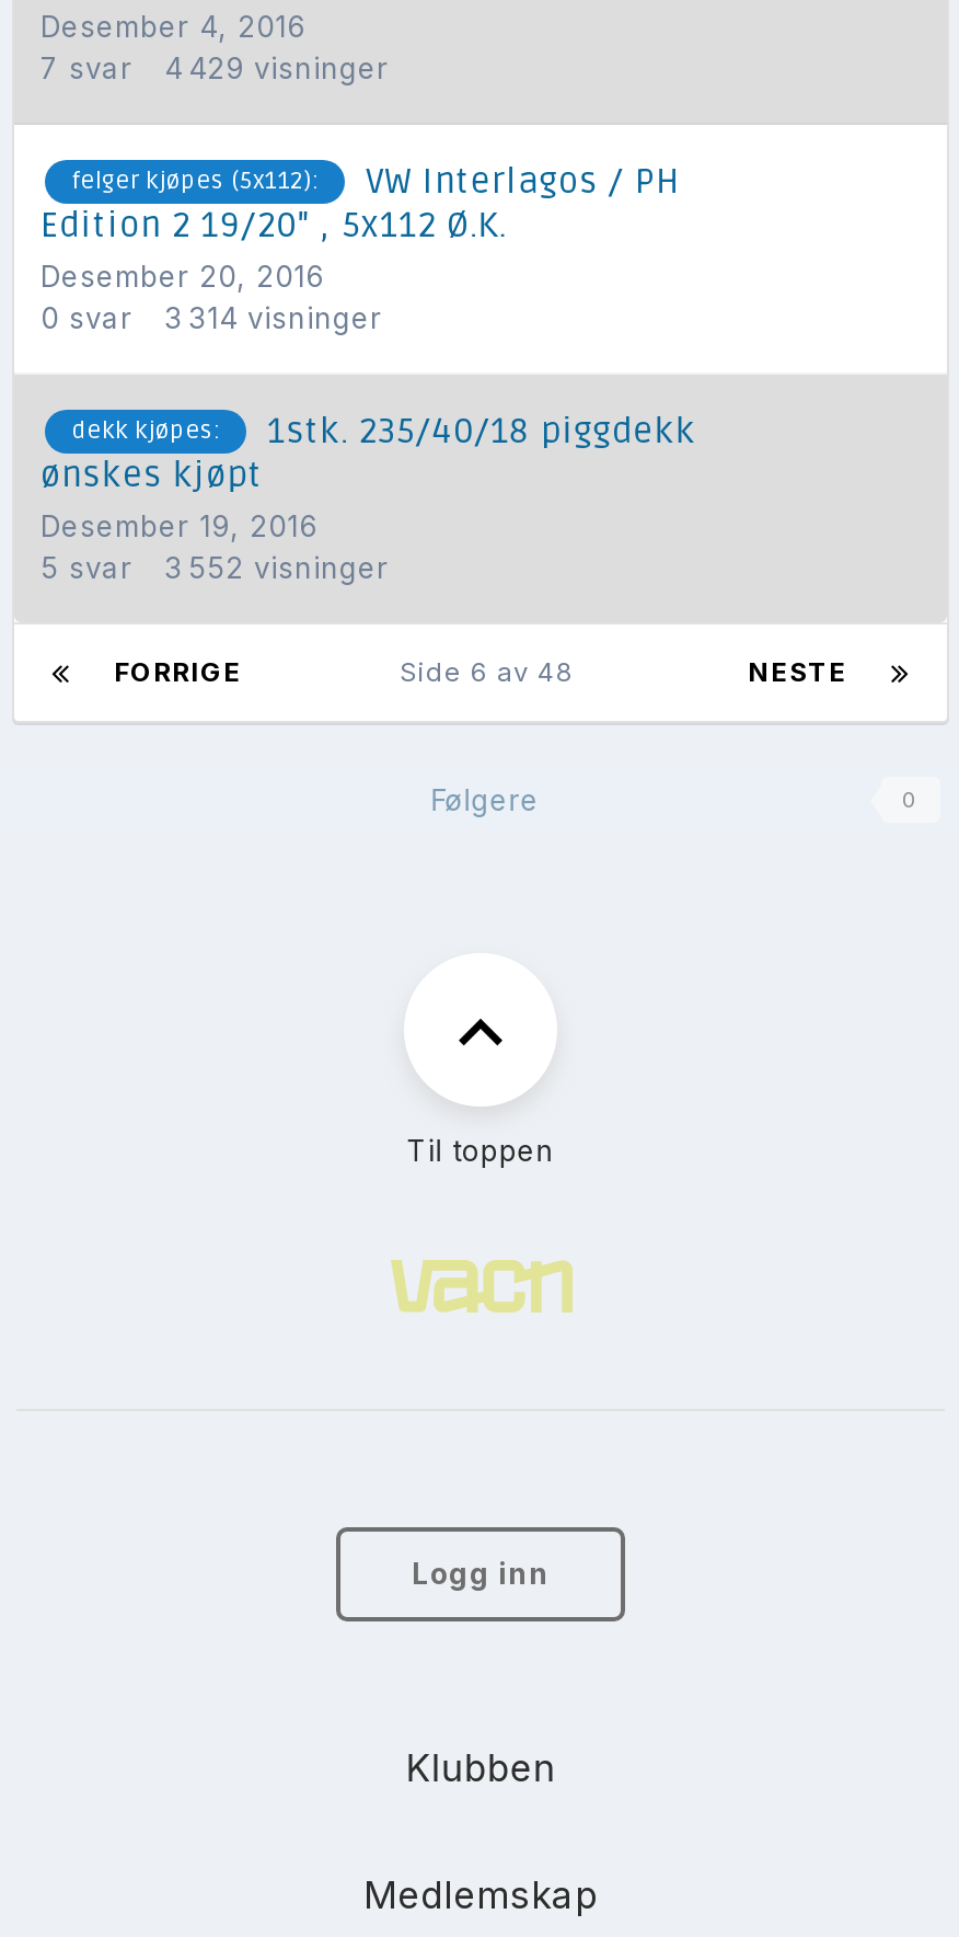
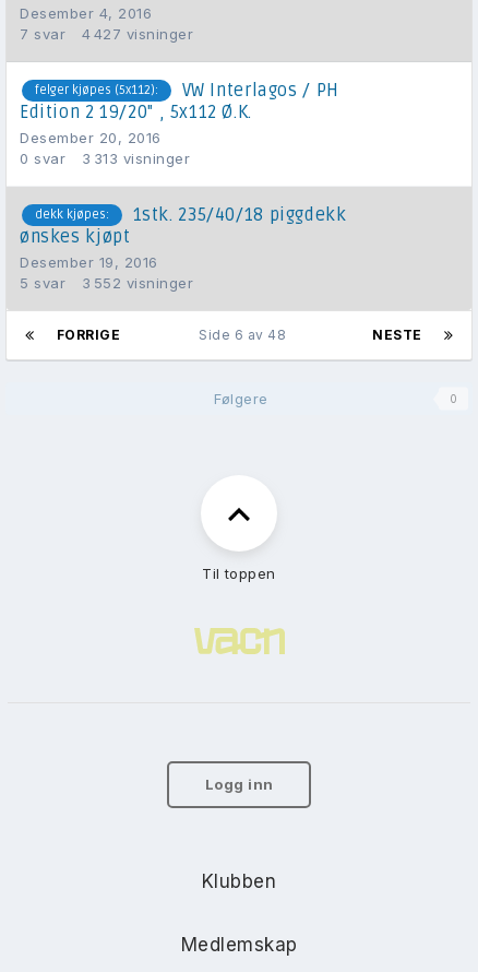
[41,50,389,85] 7 svar 4 429 visninger -> [20,25,193,42] 7 svar 4 427 visninger
[41,300,382,335] 0 svar 3 314 visninger -> [20,150,190,167] 0 svar 3 313 visninger

